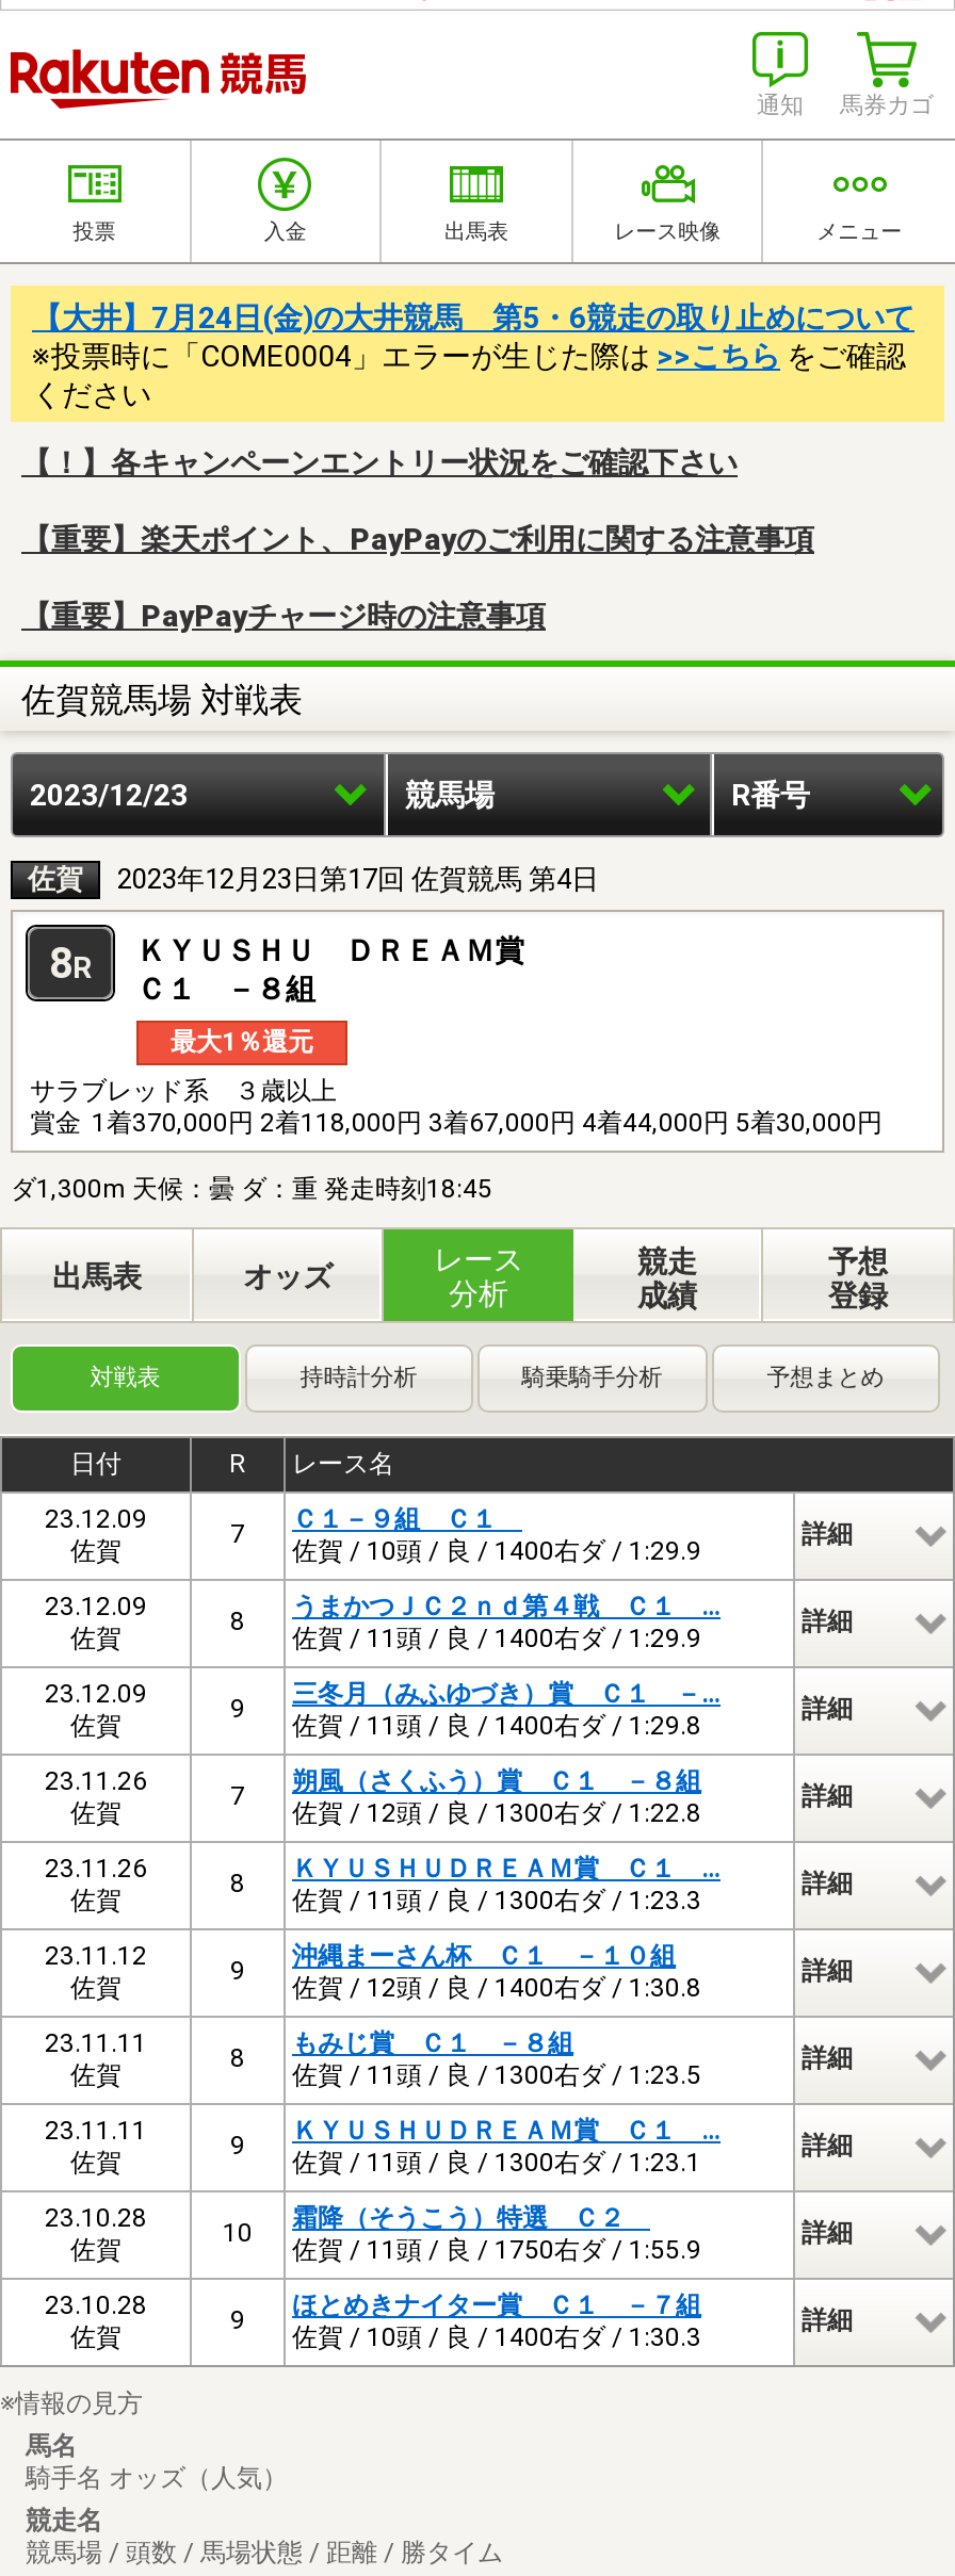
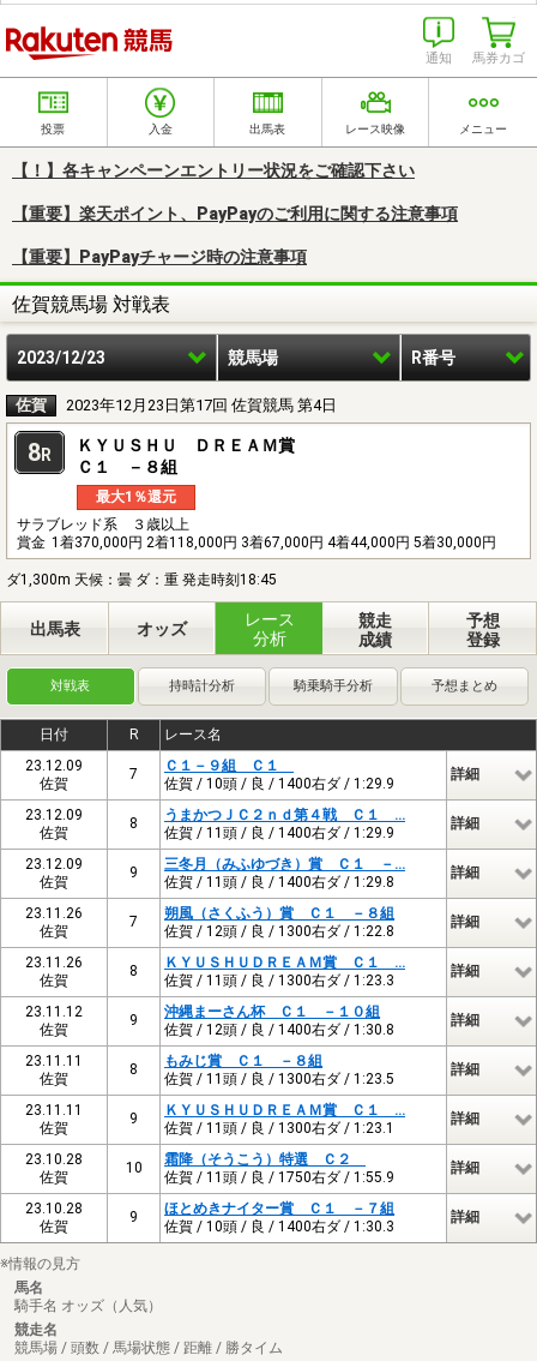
[32,300,914,411] 【大井】7月24日(金)の大井競馬 第5・6競走の取り止めについて | ※投票時に「COME0004」エラーが生じた際は>>こちらをご確認 | ください -> none

